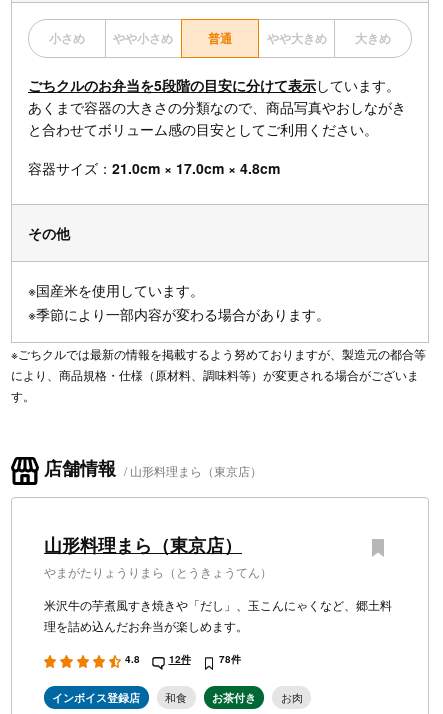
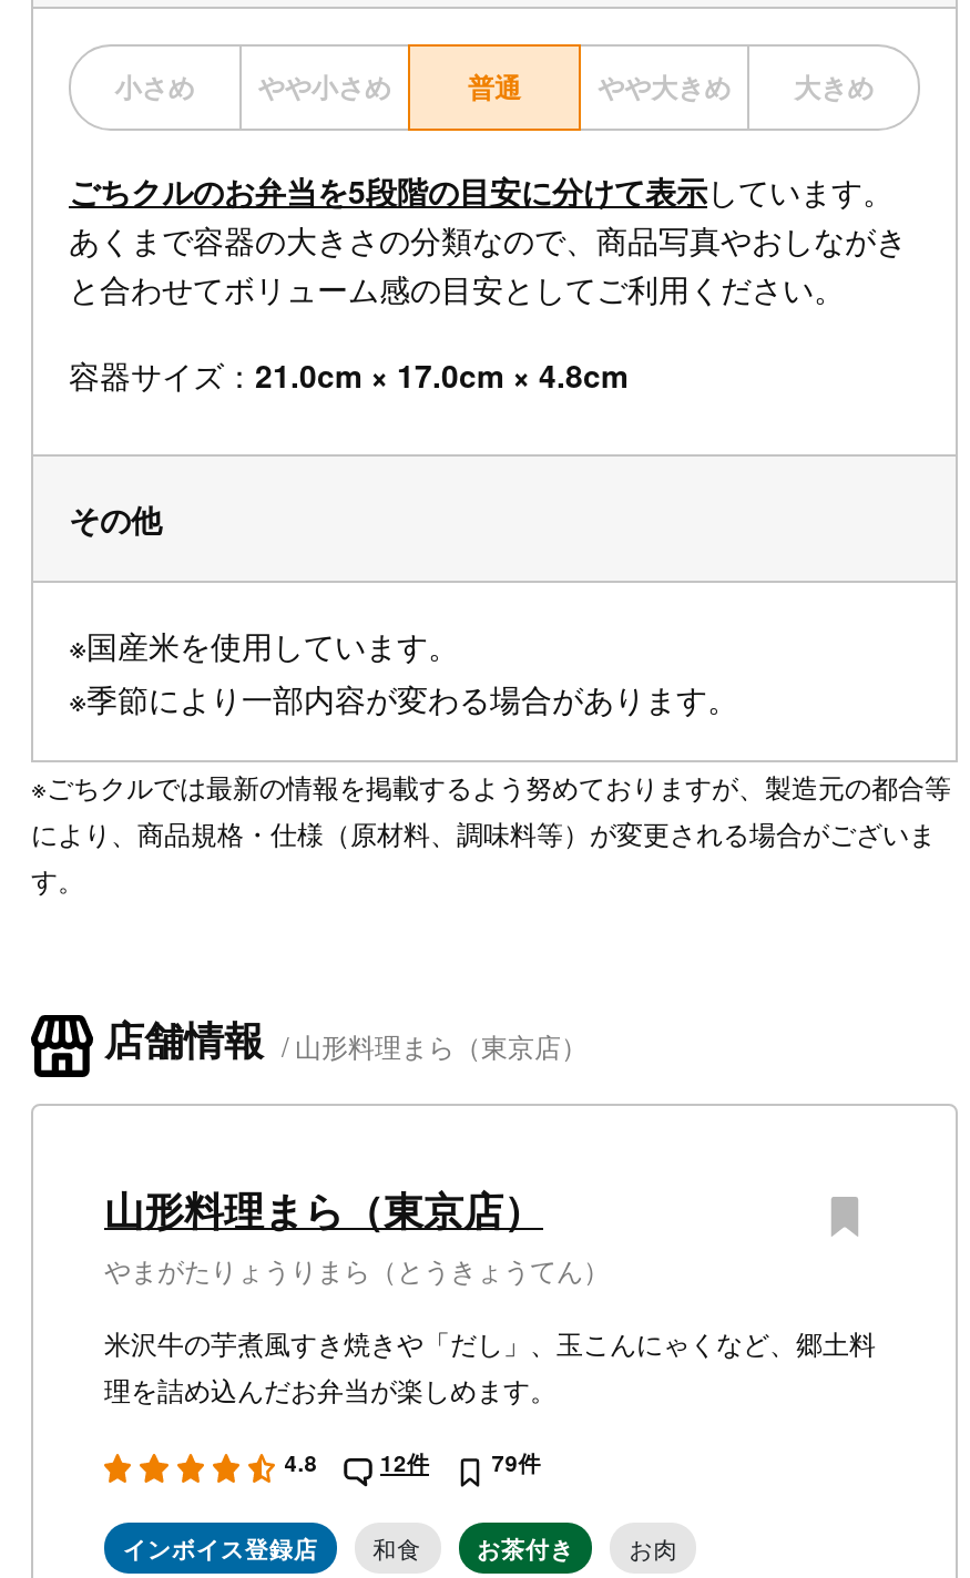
[219,652,241,666] 78件 -> [492,1447,541,1478] 79件

